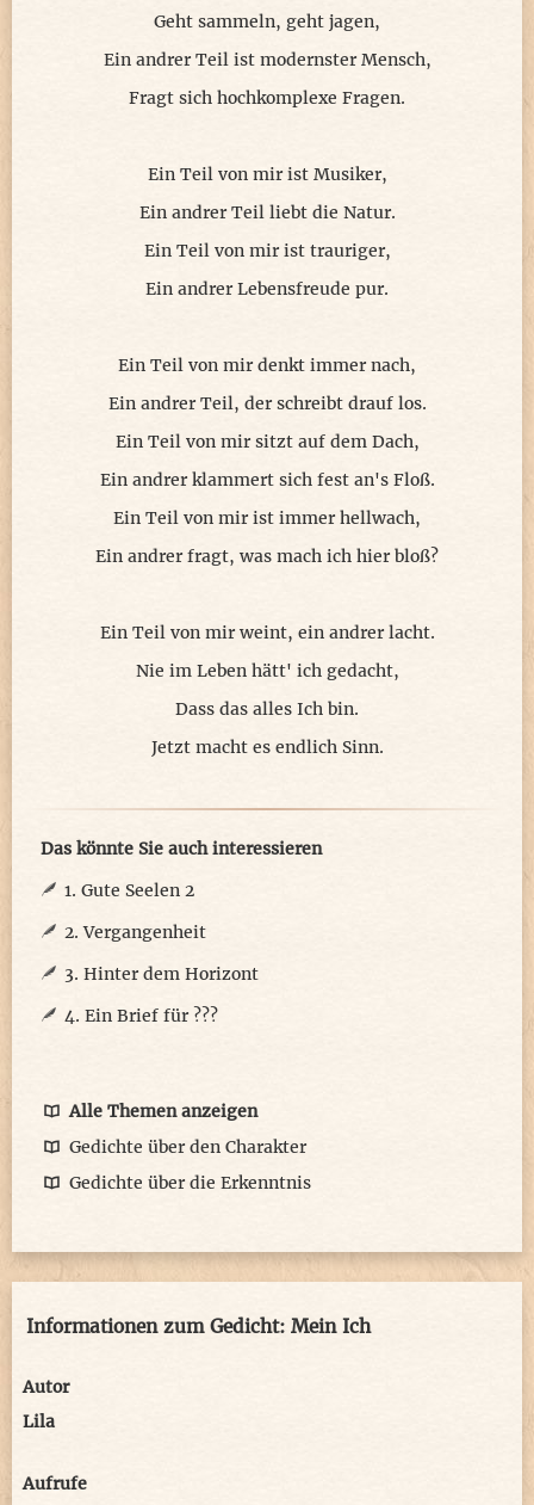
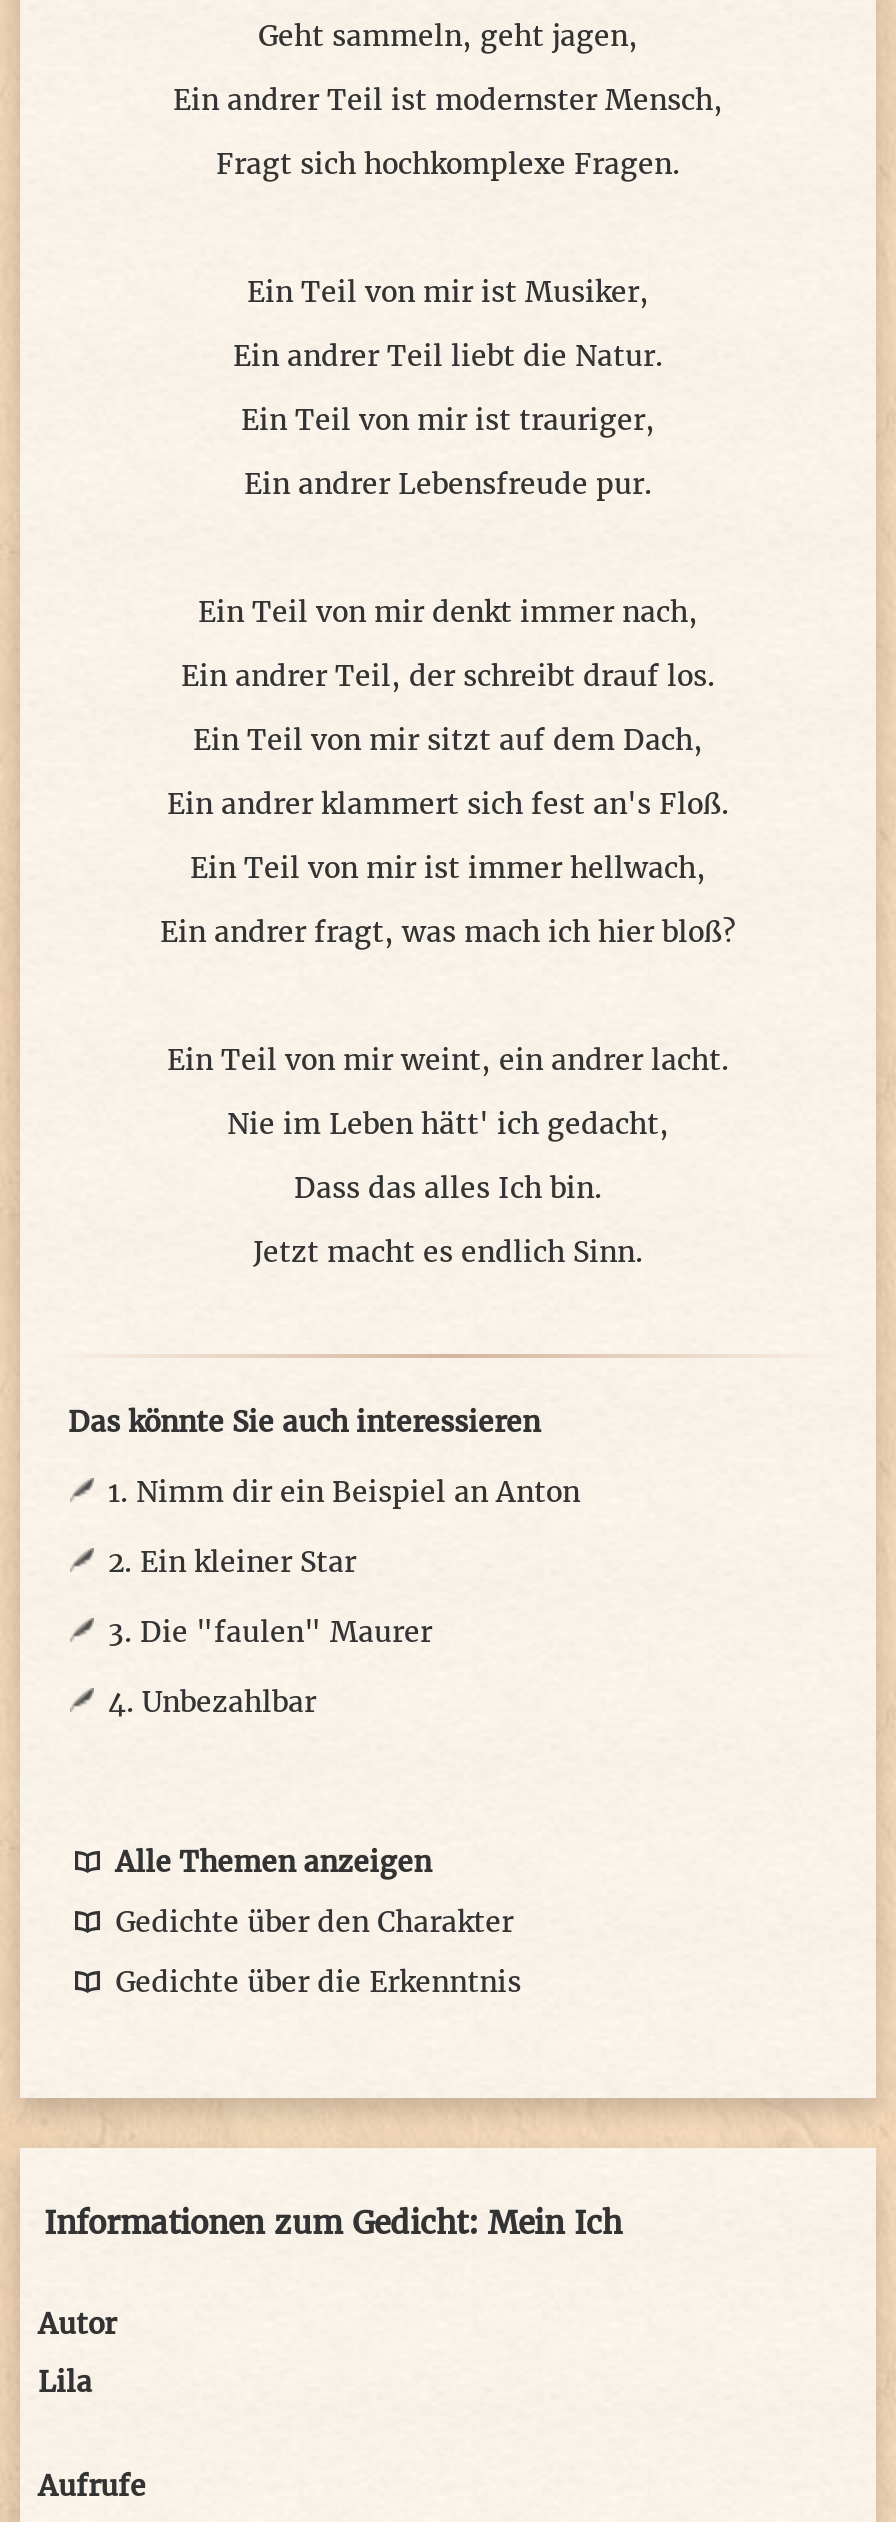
[64,880,194,901] 1. Gute Seelen 2 -> [108,1474,580,1510] 1. Nimm dir ein Beispiel an Anton
[64,921,206,943] 2. Vergangenheit -> [108,1544,356,1580] 2. Ein kleiner Star
[64,963,259,985] 3. Hinter dem Horizont -> [108,1614,432,1650] 3. Die "faulen" Maurer
[64,1005,218,1026] 4. Ein Brief für ??? -> [108,1684,316,1720] 4. Unbezahlbar

